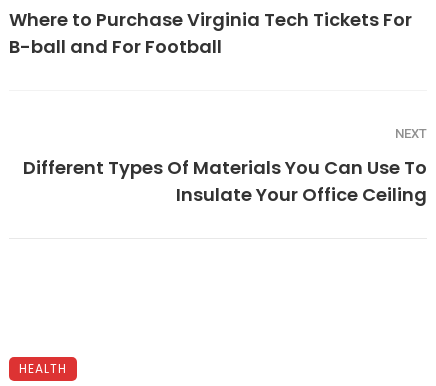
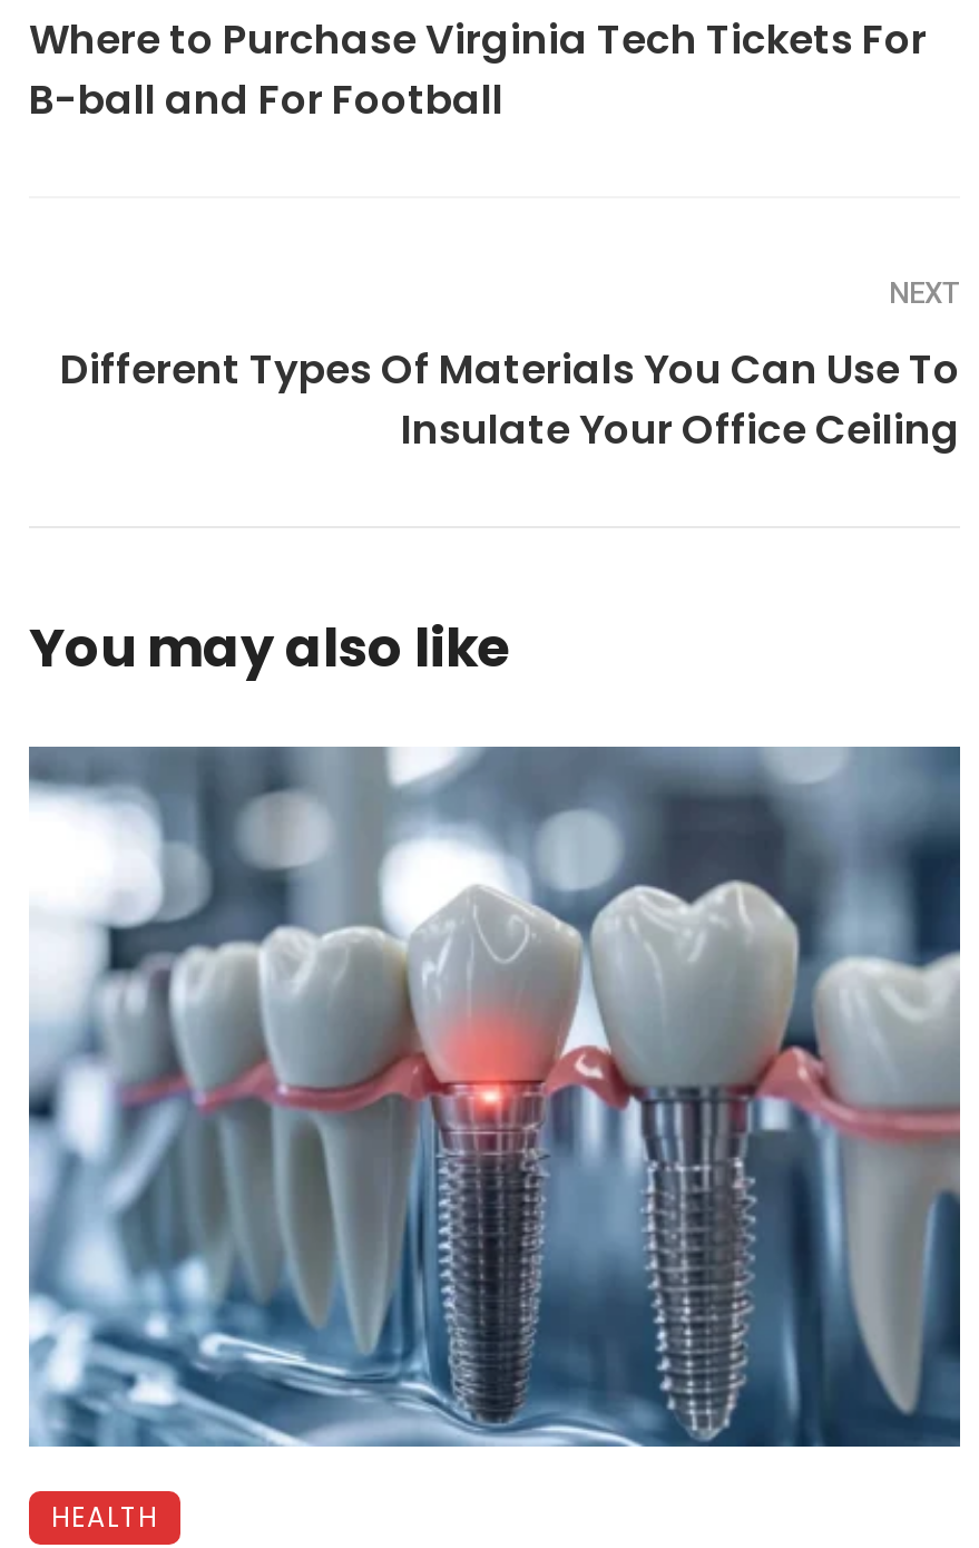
none -> [27,744,962,1451] [image]
none -> [29,611,510,685] You may also like

